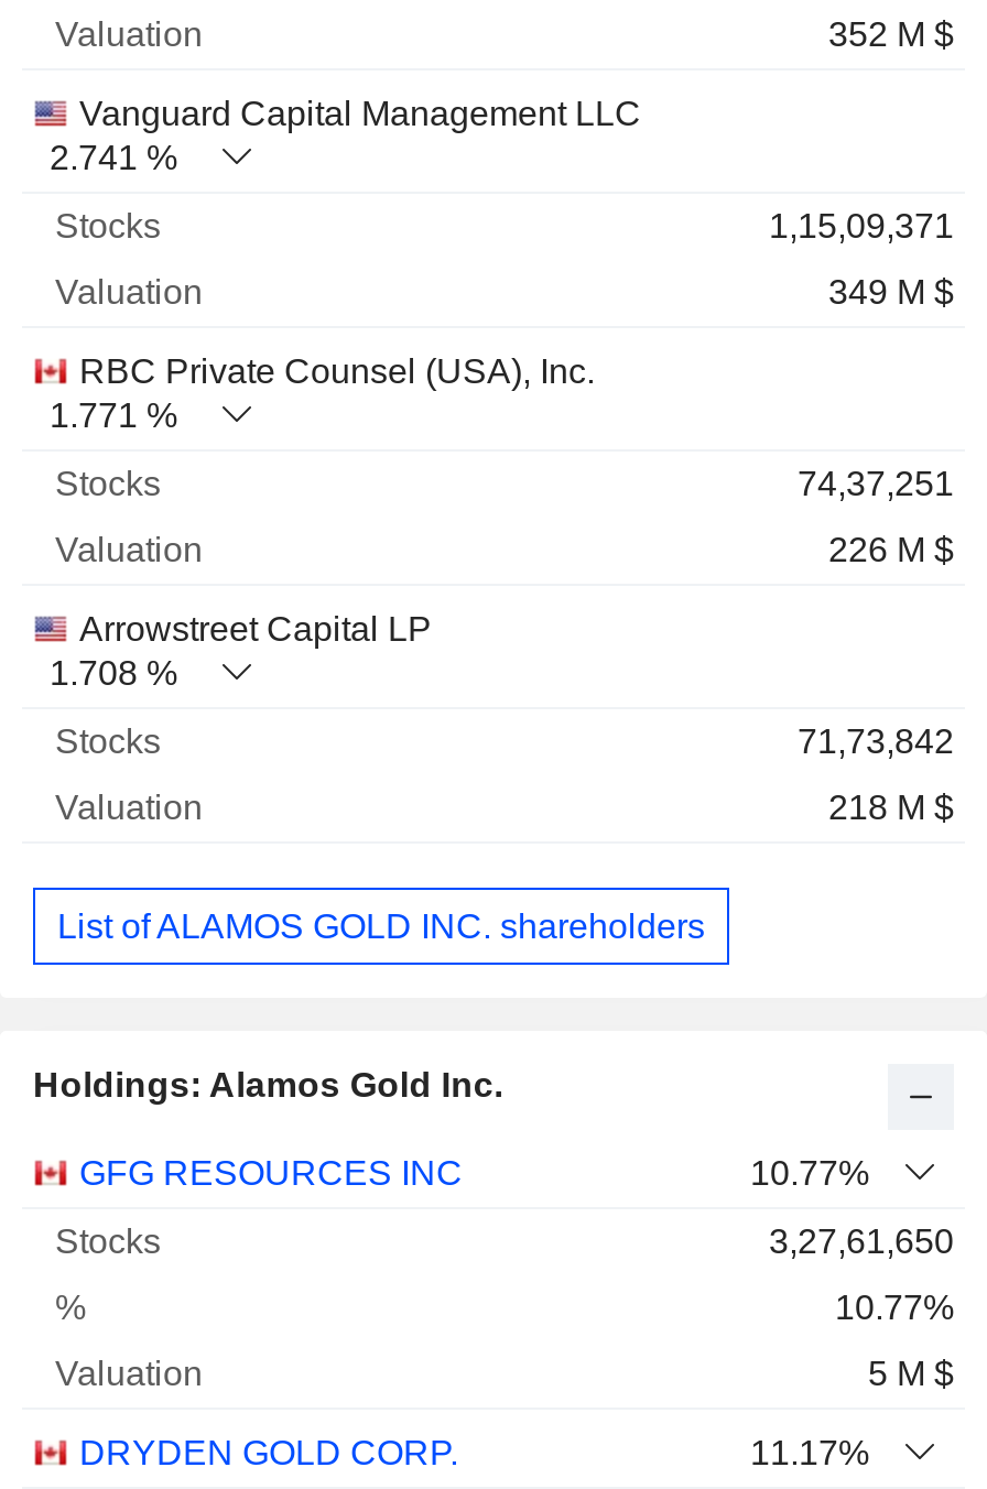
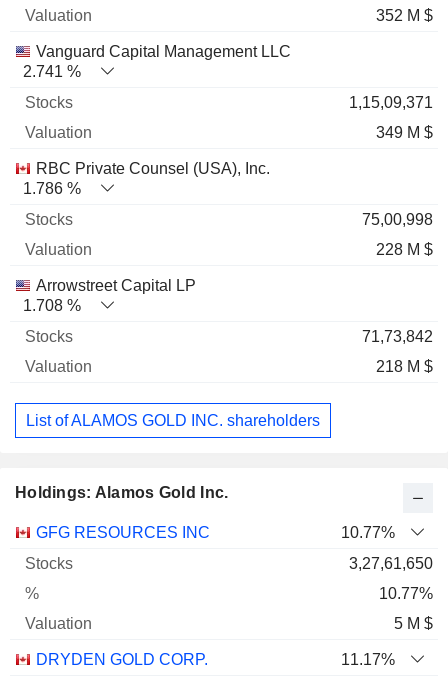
[50,396,186,434] 1.771 % -> [22,180,84,197] 1.786 %
[798,465,954,502] 74,37,251 -> [362,211,433,228] 75,00,998
[828,531,954,568] 226 M $ -> [376,241,433,258] 228 M $

